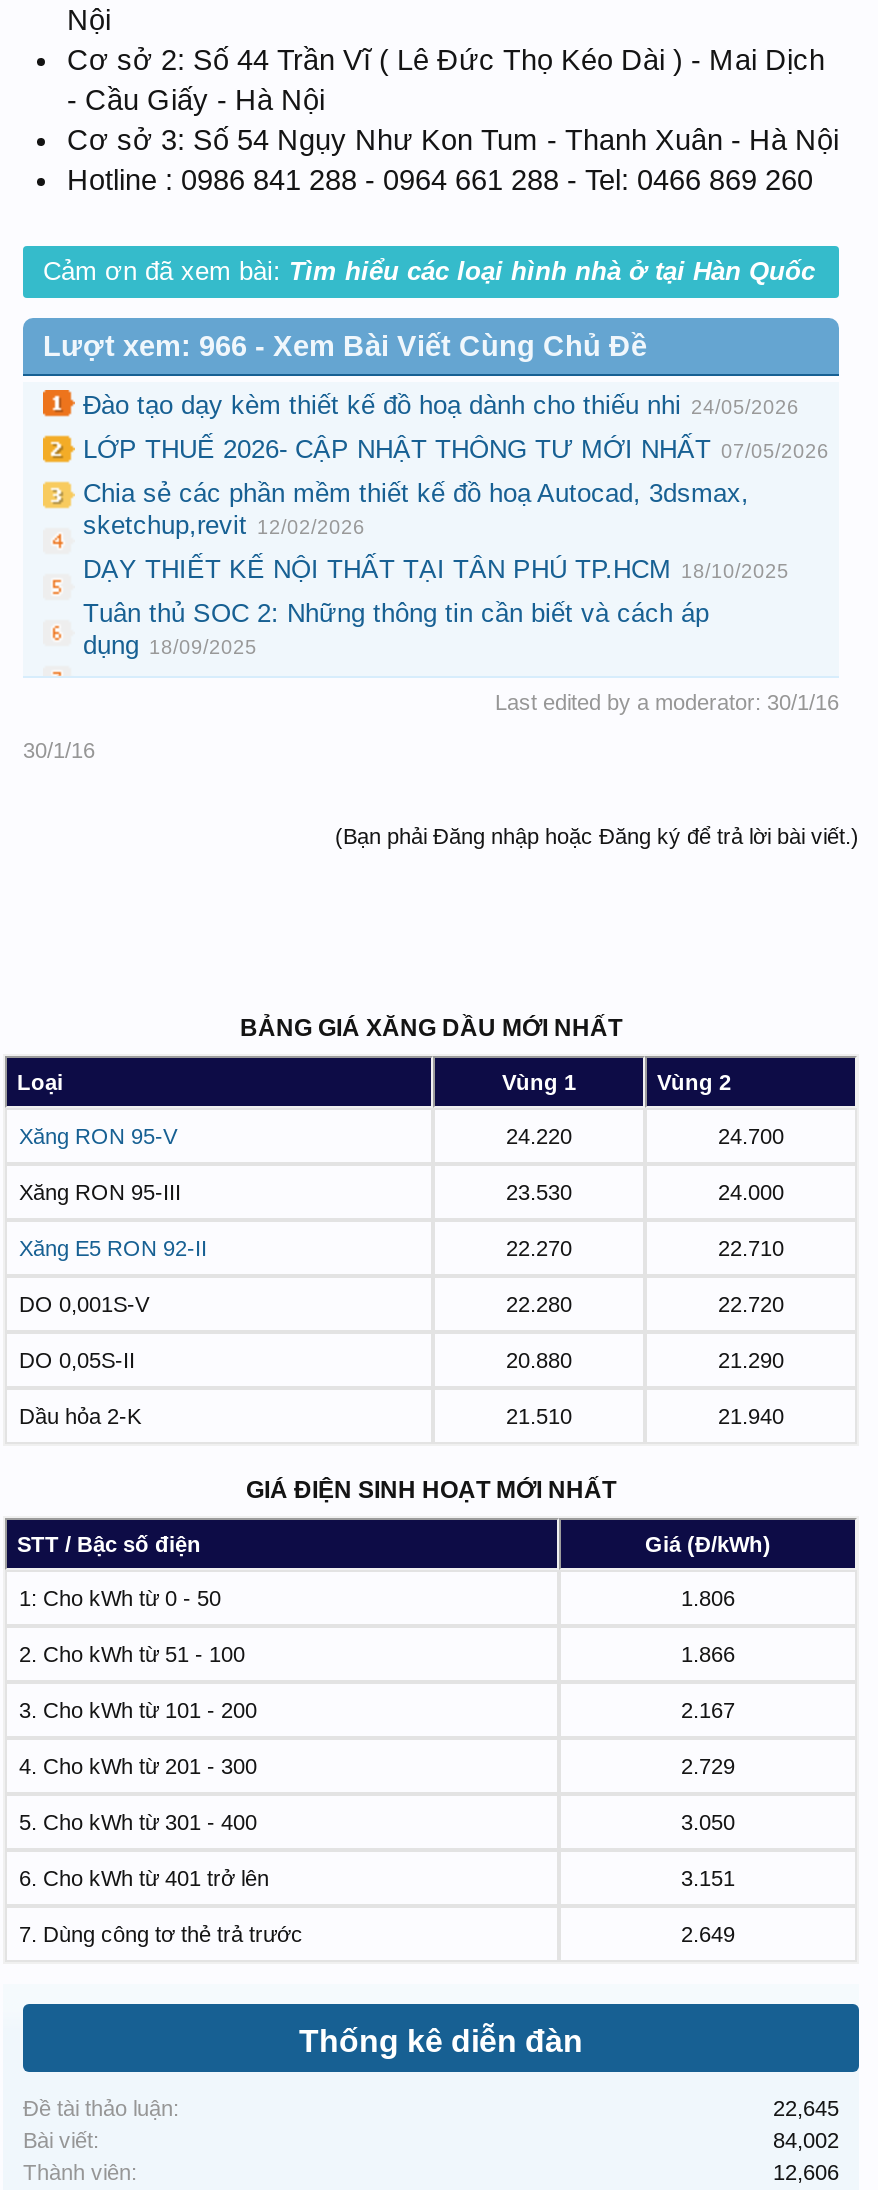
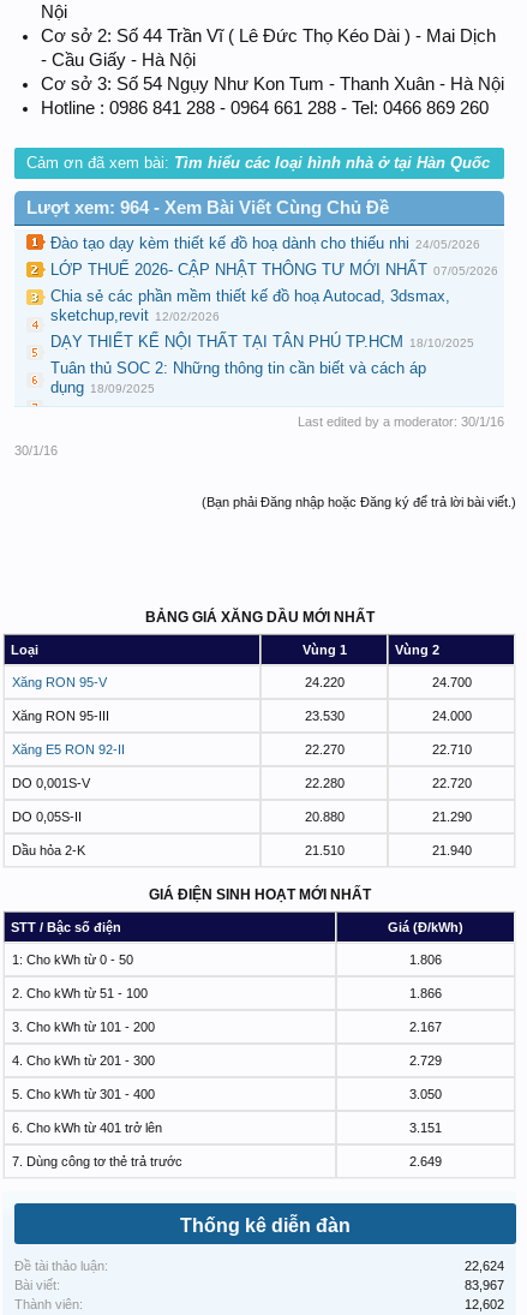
[43,330,647,362] Lượt xem: 966 - Xem Bài Viết Cùng Chủ Đề -> [26,198,389,217] Lượt xem: 964 - Xem Bài Viết Cùng Chủ Đề
[773,2096,839,2120] 22,645 -> [465,1258,504,1273] 22,624
[773,2128,839,2152] 84,002 -> [465,1278,504,1292] 83,967
[773,2160,839,2184] 12,606 -> [465,1297,504,1311] 12,602

